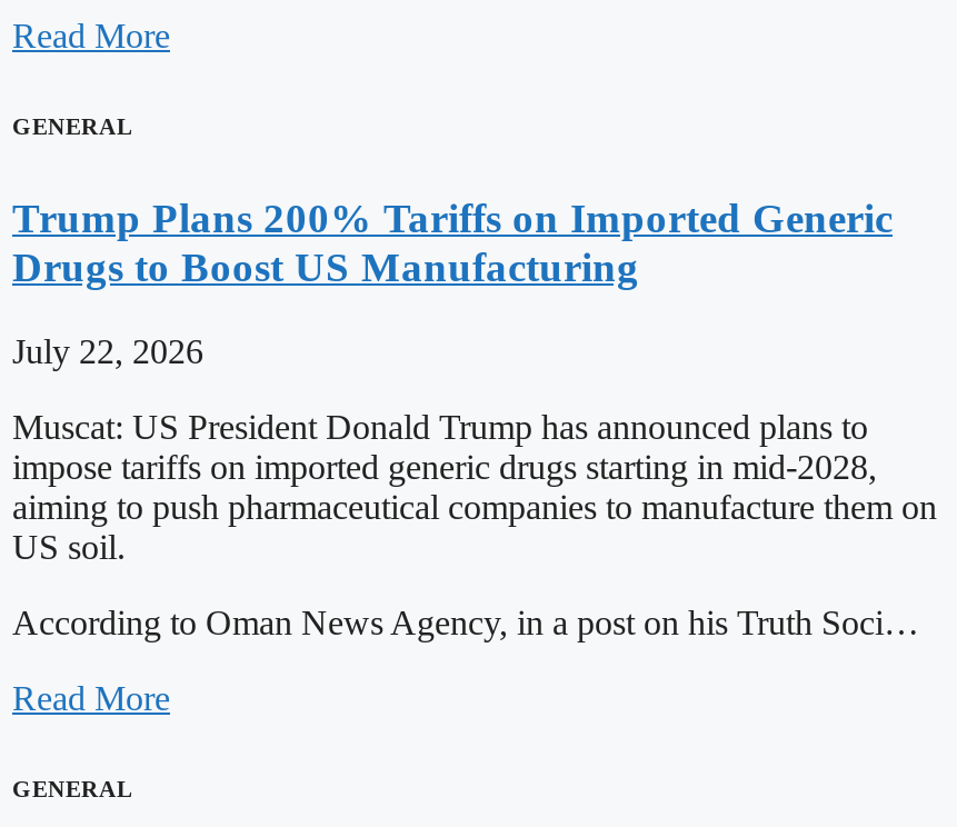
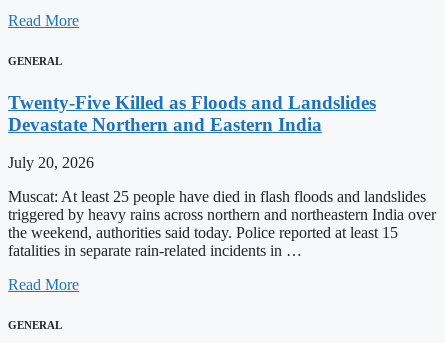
[12,193,937,642] Trump Plans 200% Tariffs on Imported Generic | Drugs to Boost US Manufacturing | July 22, 2026 | Muscat: US President Donald Trump has announced plans to | impose tariffs on imported generic drugs starting in mid-2028, | aiming to push pharmaceutical companies to manufacture them on | US soil. | According to Oman News Agency, in a post on his Truth Soci… -> [8,91,436,259] Twenty-Five Killed as Floods and Landslides | Devastate Northern and Eastern India | July 20, 2026 | Muscat: At least 25 people have died in flash floods and landslides | triggered by heavy rains across northern and northeastern India over | the weekend, authorities said today. Police reported at least 15 | fatalities in separate rain-related incidents in …

